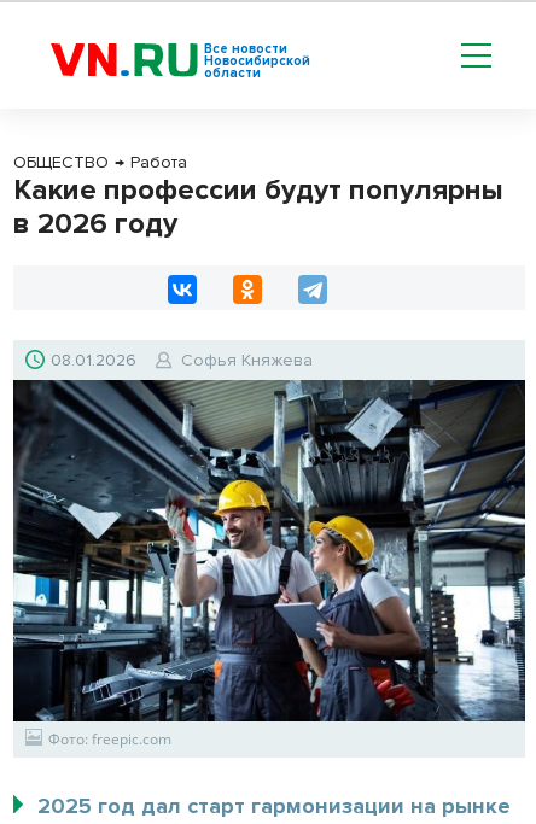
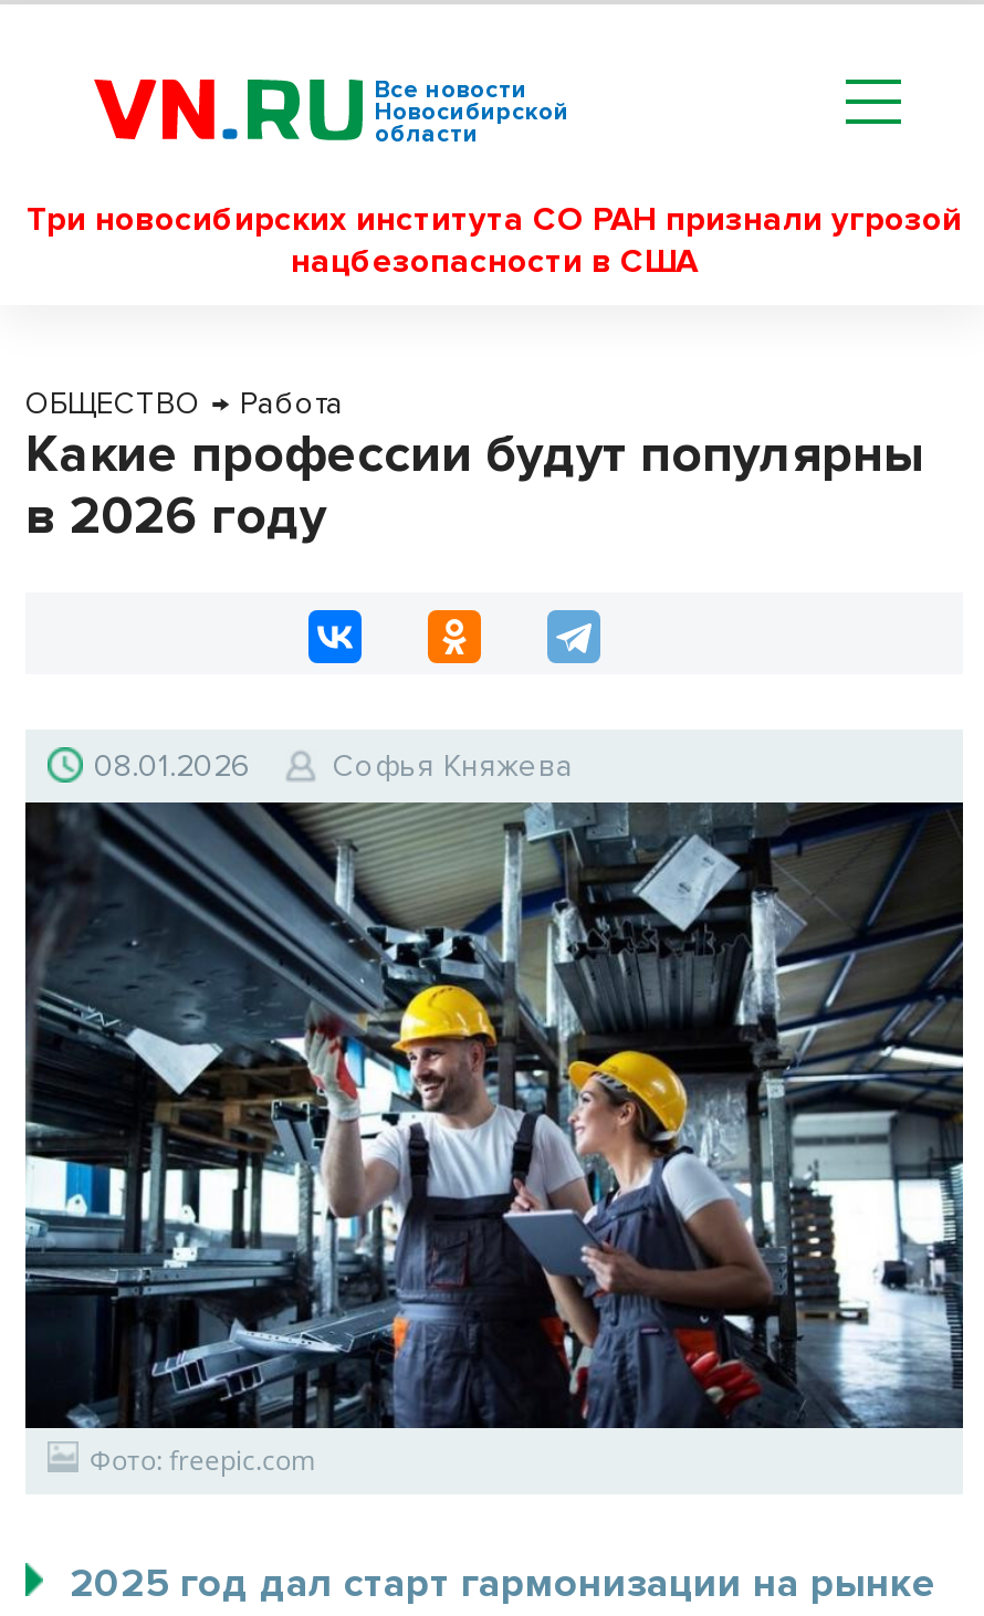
none -> [27,199,962,281] Три новосибирских института СО РАН признали угрозой | нацбезопасности в США

